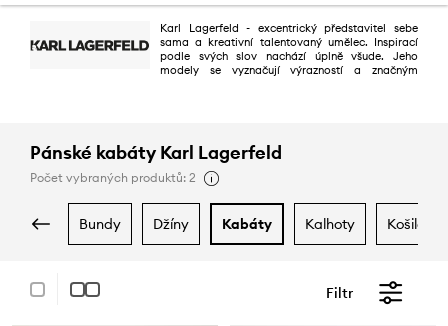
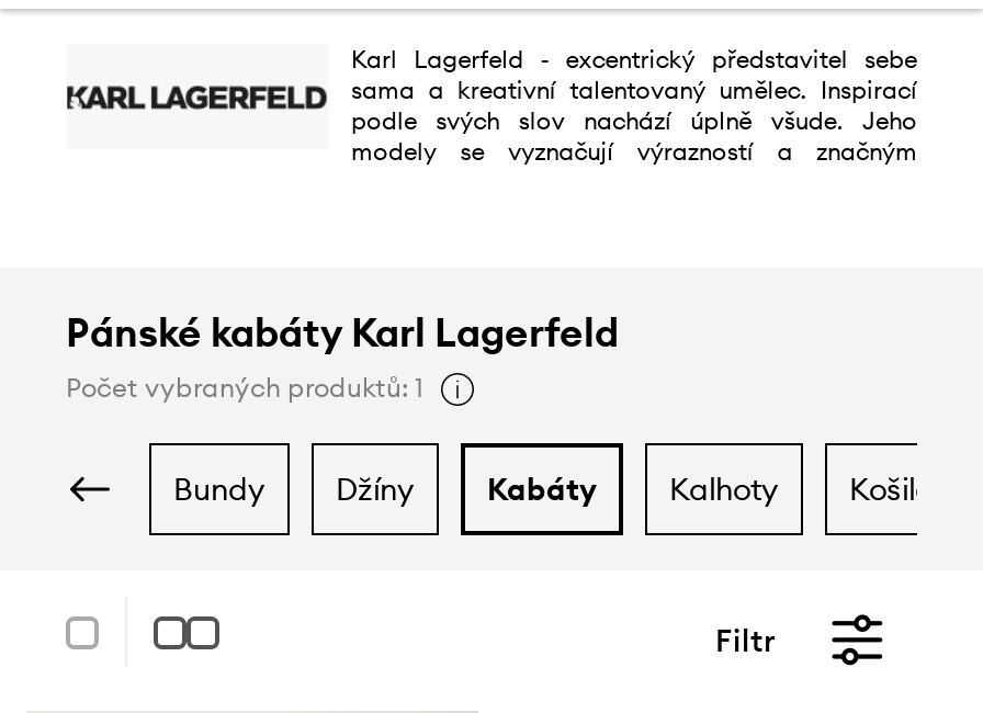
[30,170,196,185] Počet vybraných produktů: 2 -> [66,371,423,404] Počet vybraných produktů: 1

